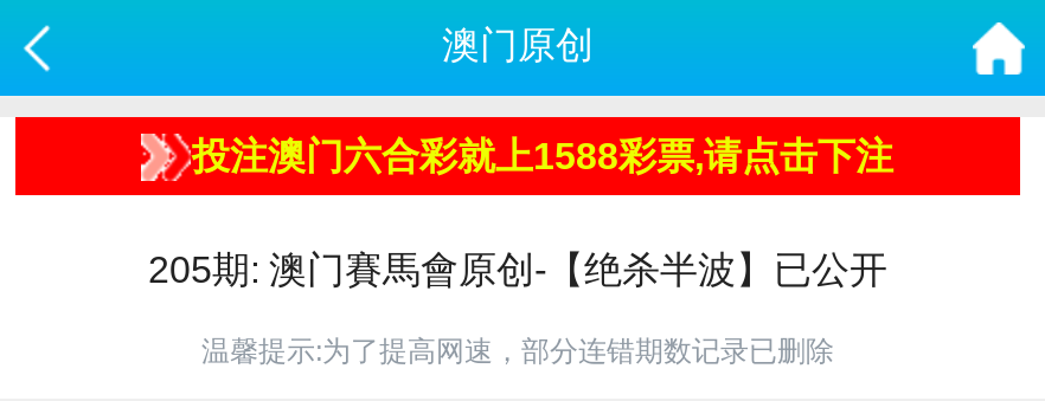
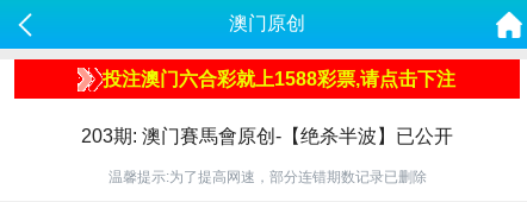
[148,250,887,290] 205期: 澳门賽馬會原创-【绝杀半波】已公开 -> [81,126,453,146] 203期: 澳门賽馬會原创-【绝杀半波】已公开

